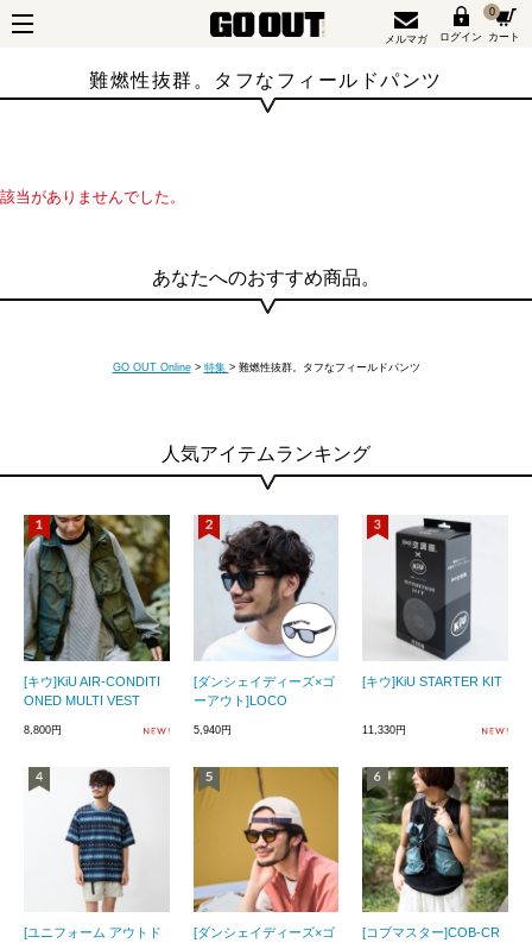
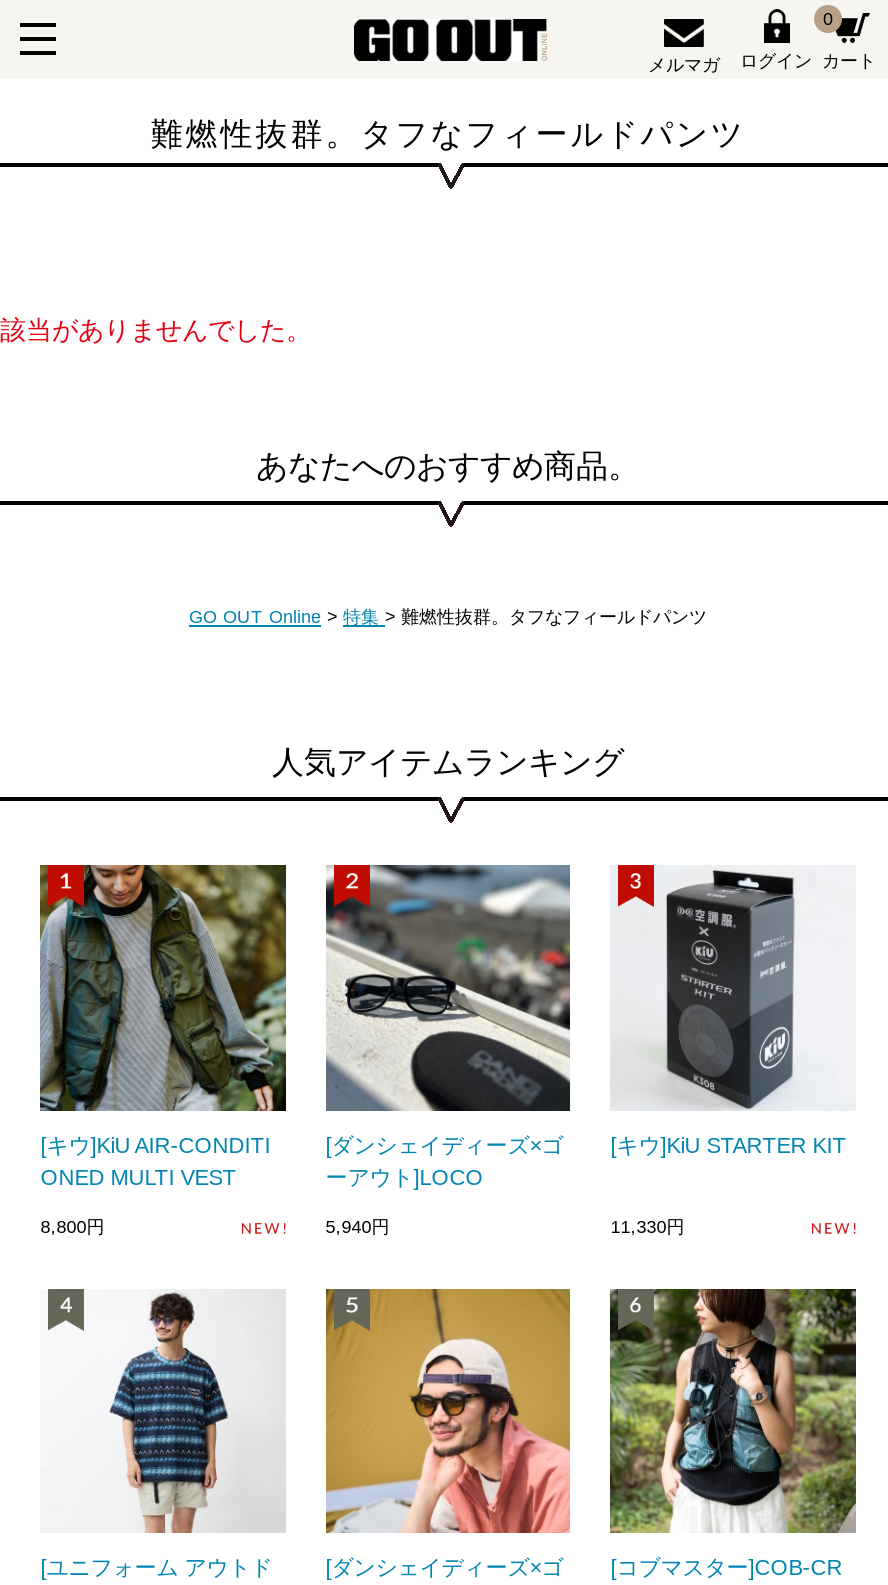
[194,515,338,661] [image] -> [324,863,572,1113] [image]

